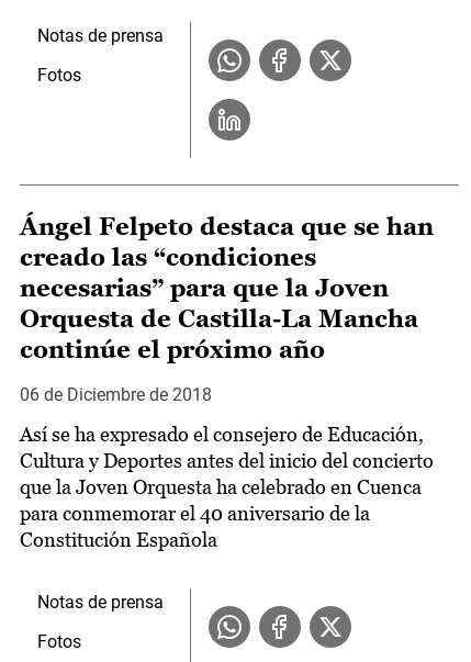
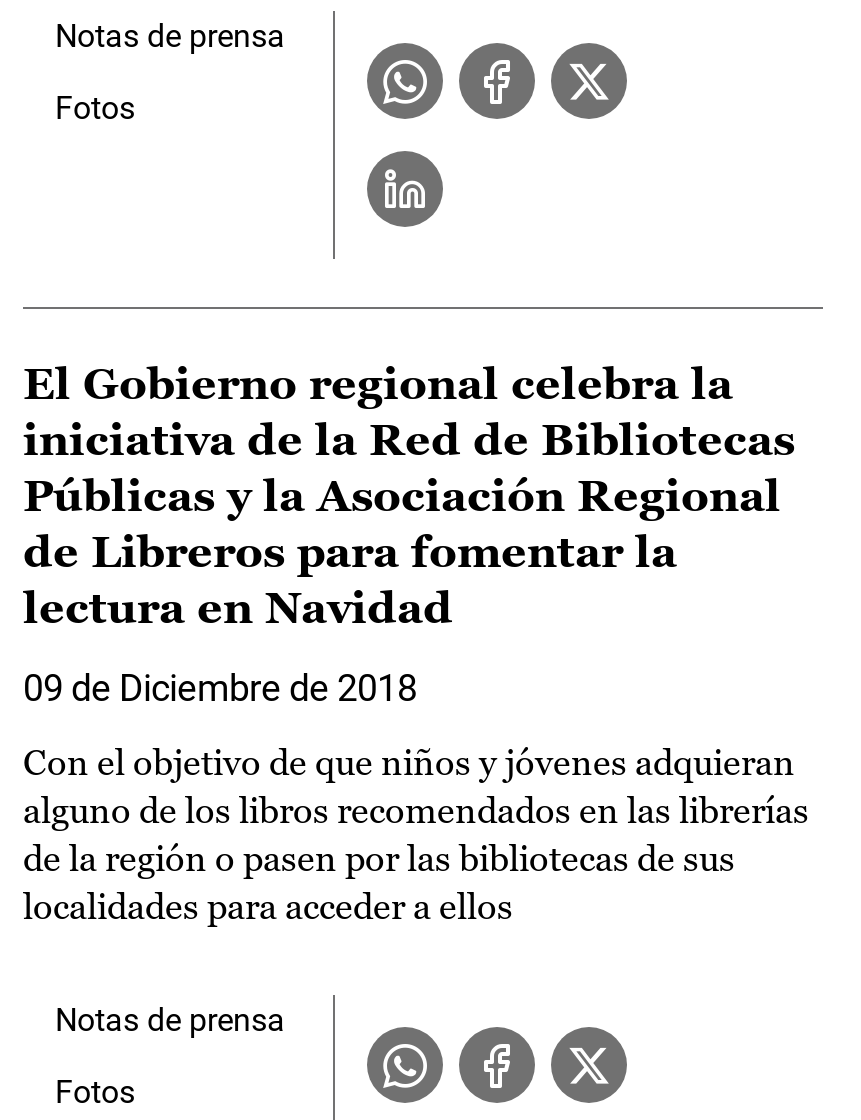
[20,213,434,363] Ángel Felpeto destaca que se han | creado las “condiciones | necesarias” para que la Joven | Orquesta de Castilla-La Mancha | continúe el próximo año -> [23,359,795,633] El Gobierno regional celebra la | iniciativa de la Red de Bibliotecas | Públicas y la Asociación Regional | de Libreros para fomentar la | lectura en Navidad
[20,384,212,405] 06 de Diciembre de 2018 -> [23,667,417,709] 09 de Diciembre de 2018
[20,423,434,551] Así se ha expresado el consejero de Educación, | Cultura y Deportes antes del inicio del concierto | que la Joven Orquesta ha celebrado en Cuenca | para conmemorar el 40 aniversario de la | Constitución Española -> [23,741,809,927] Con el objetivo de que niños y jóvenes adquieran | alguno de los libros recomendados en las librerías | de la región o pasen por las bibliotecas de sus | localidades para acceder a ellos

